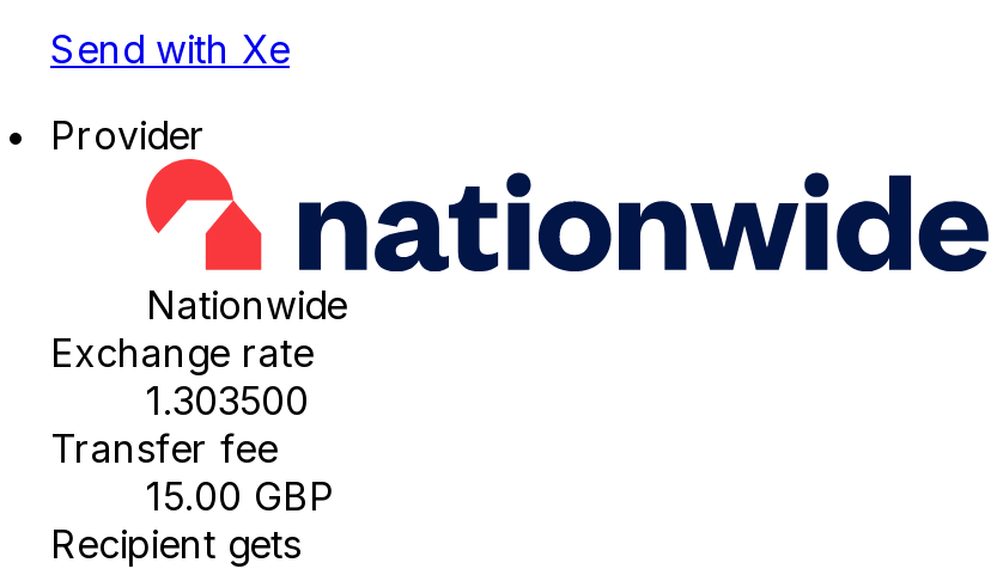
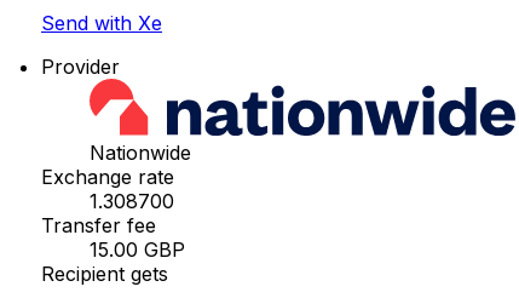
[146,377,309,424] 1.303500 -> [90,189,174,213] 1.308700

